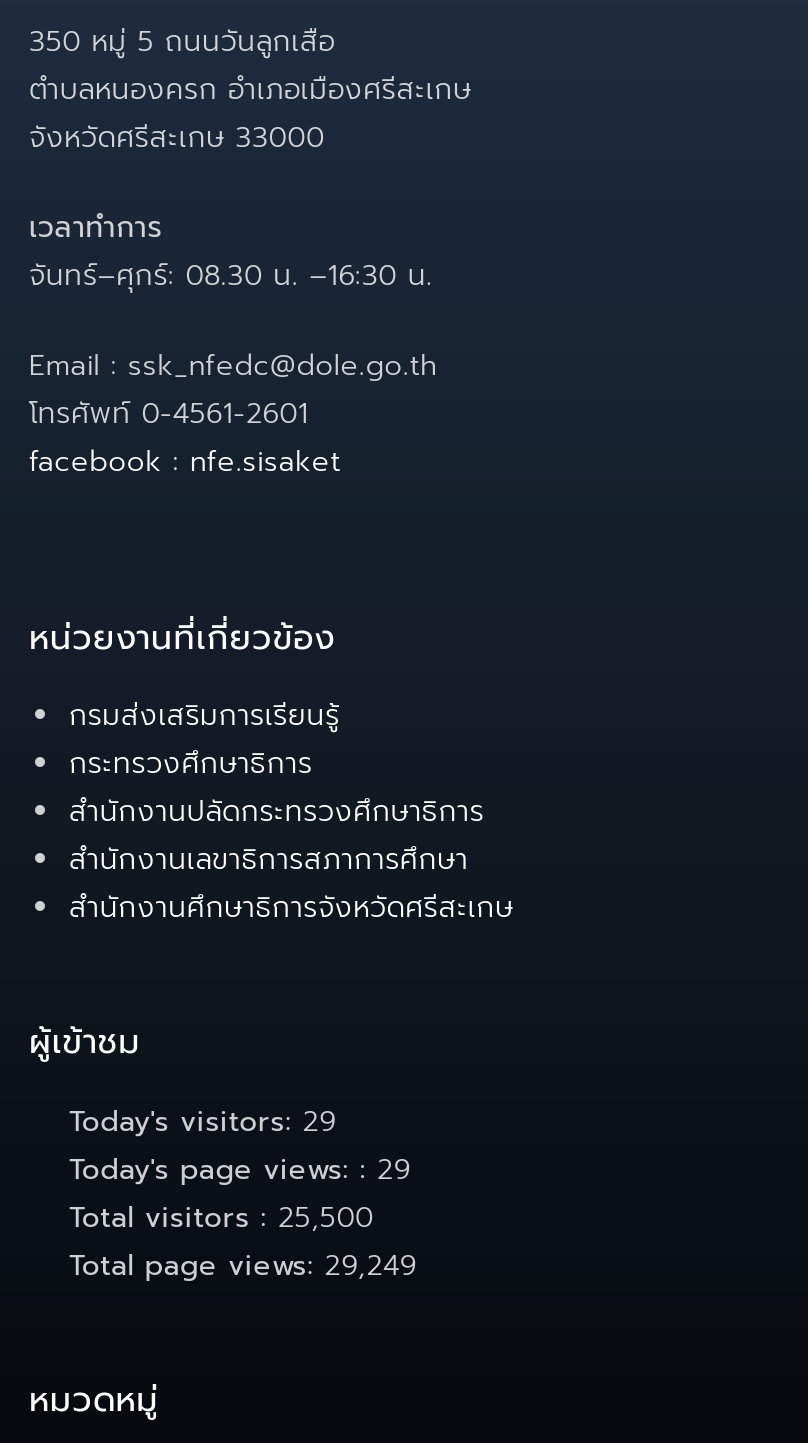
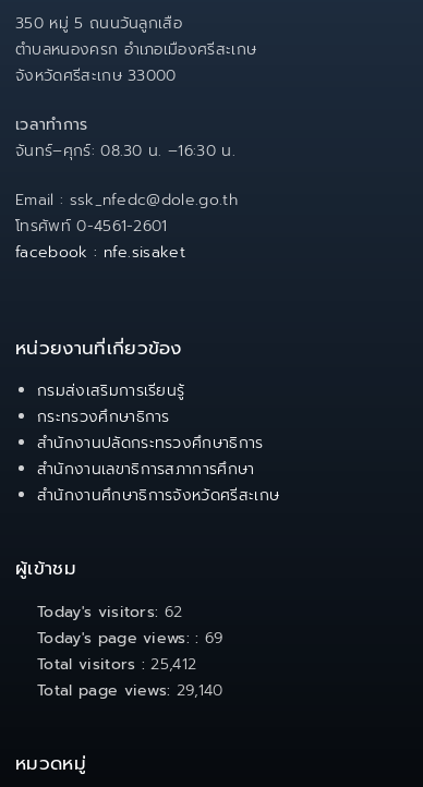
[69,1101,336,1143] Today's visitors: 29 -> [37,601,183,624] Today's visitors: 62
[69,1149,410,1191] Today's page views: : 29 -> [37,627,223,650] Today's page views: : 69
[69,1197,374,1239] Total visitors : 25,500 -> [37,653,197,676] Total visitors : 25,412
[69,1245,416,1287] Total page views: 29,249 -> [37,679,223,702] Total page views: 29,140

